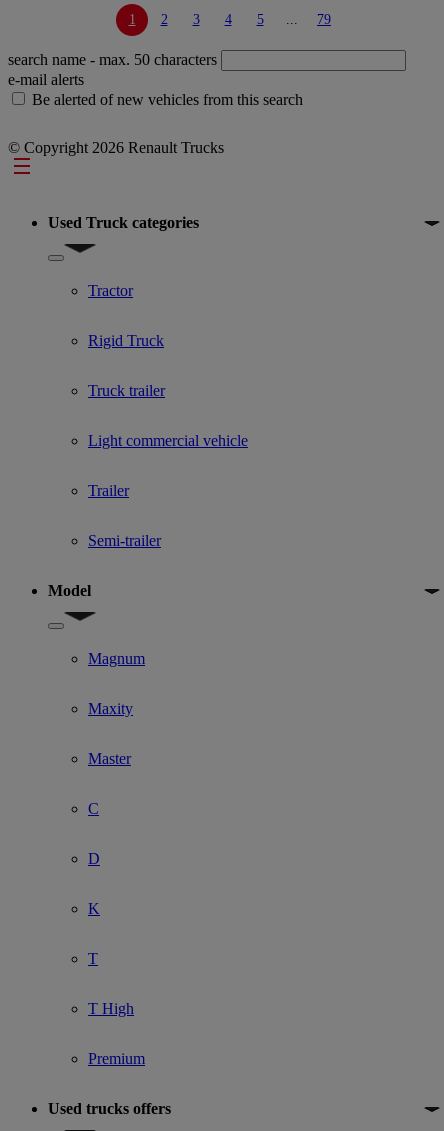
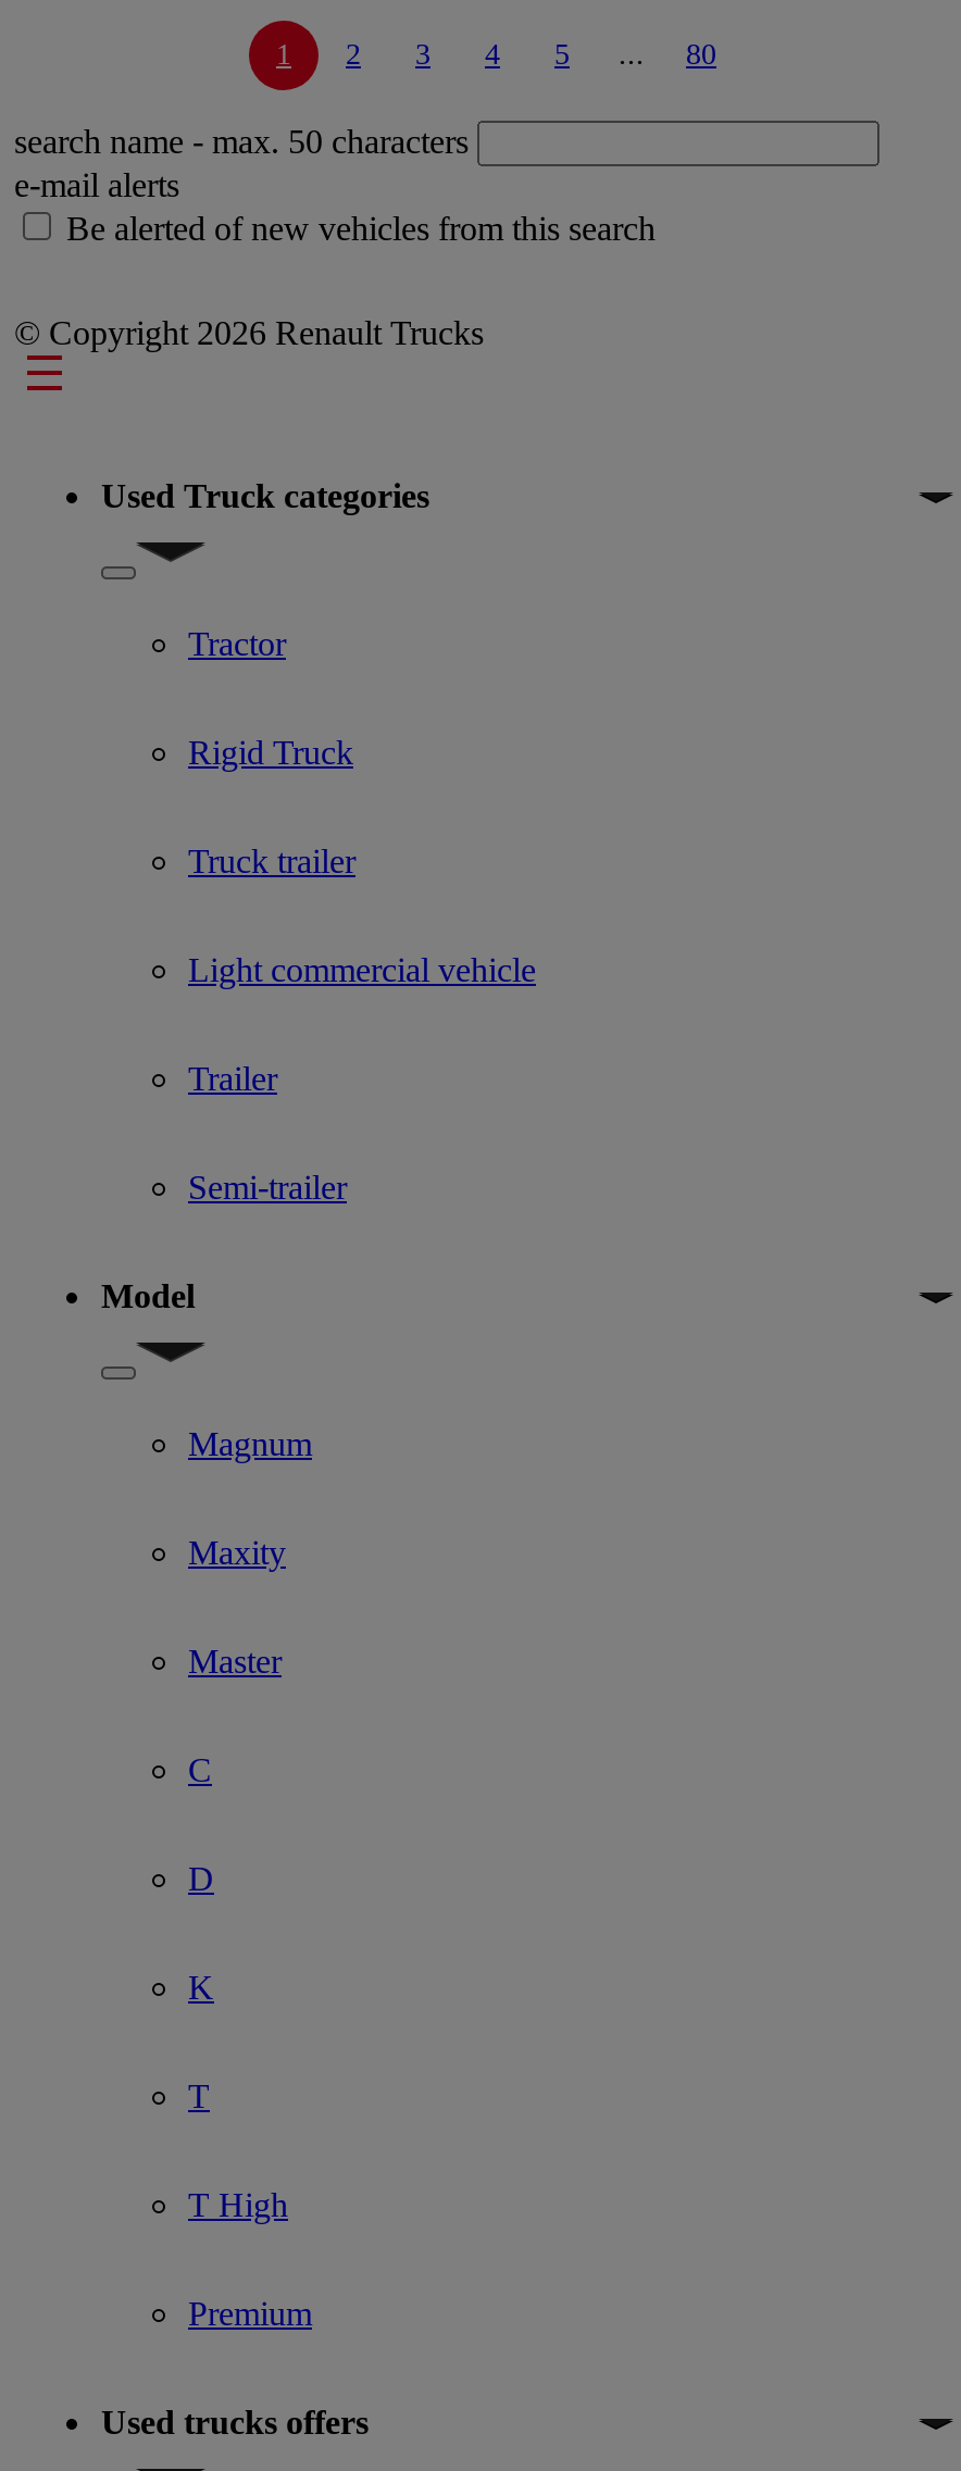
[317,12,331,27] 79 -> [686,38,716,71] 80

